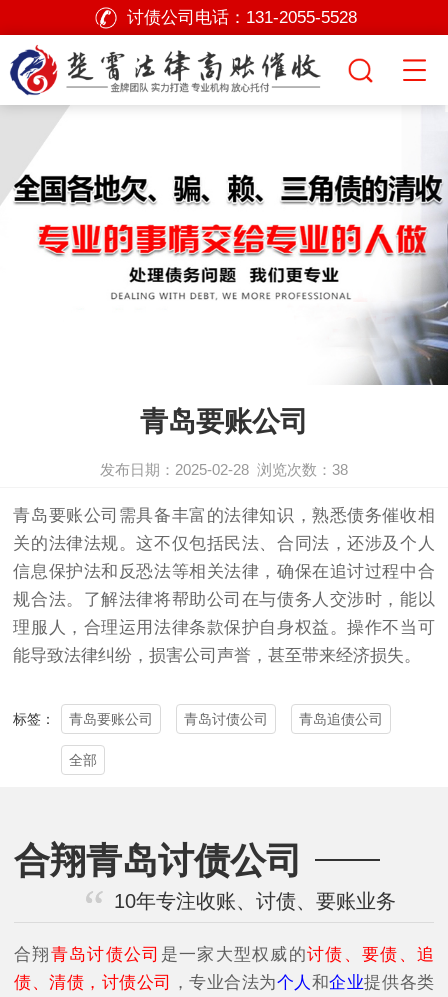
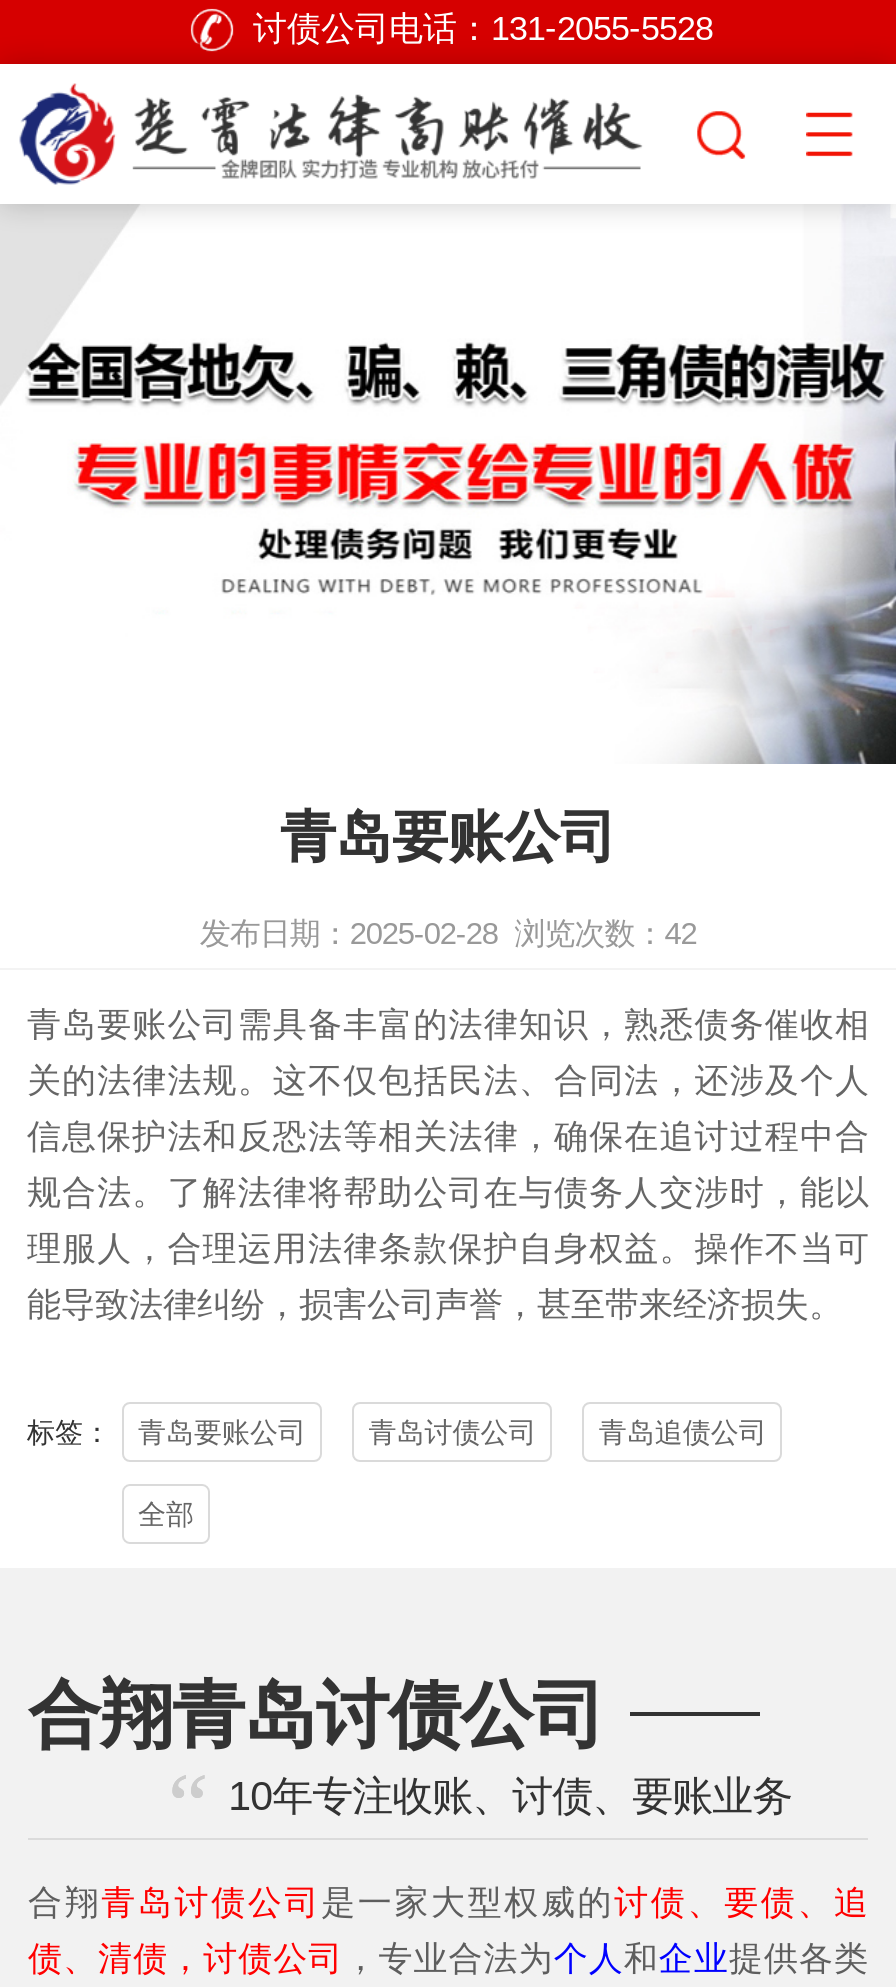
[100,461,348,478] 发布日期：2025-02-28 浏览次数：38 -> [200,916,696,950] 发布日期：2025-02-28 浏览次数：42

